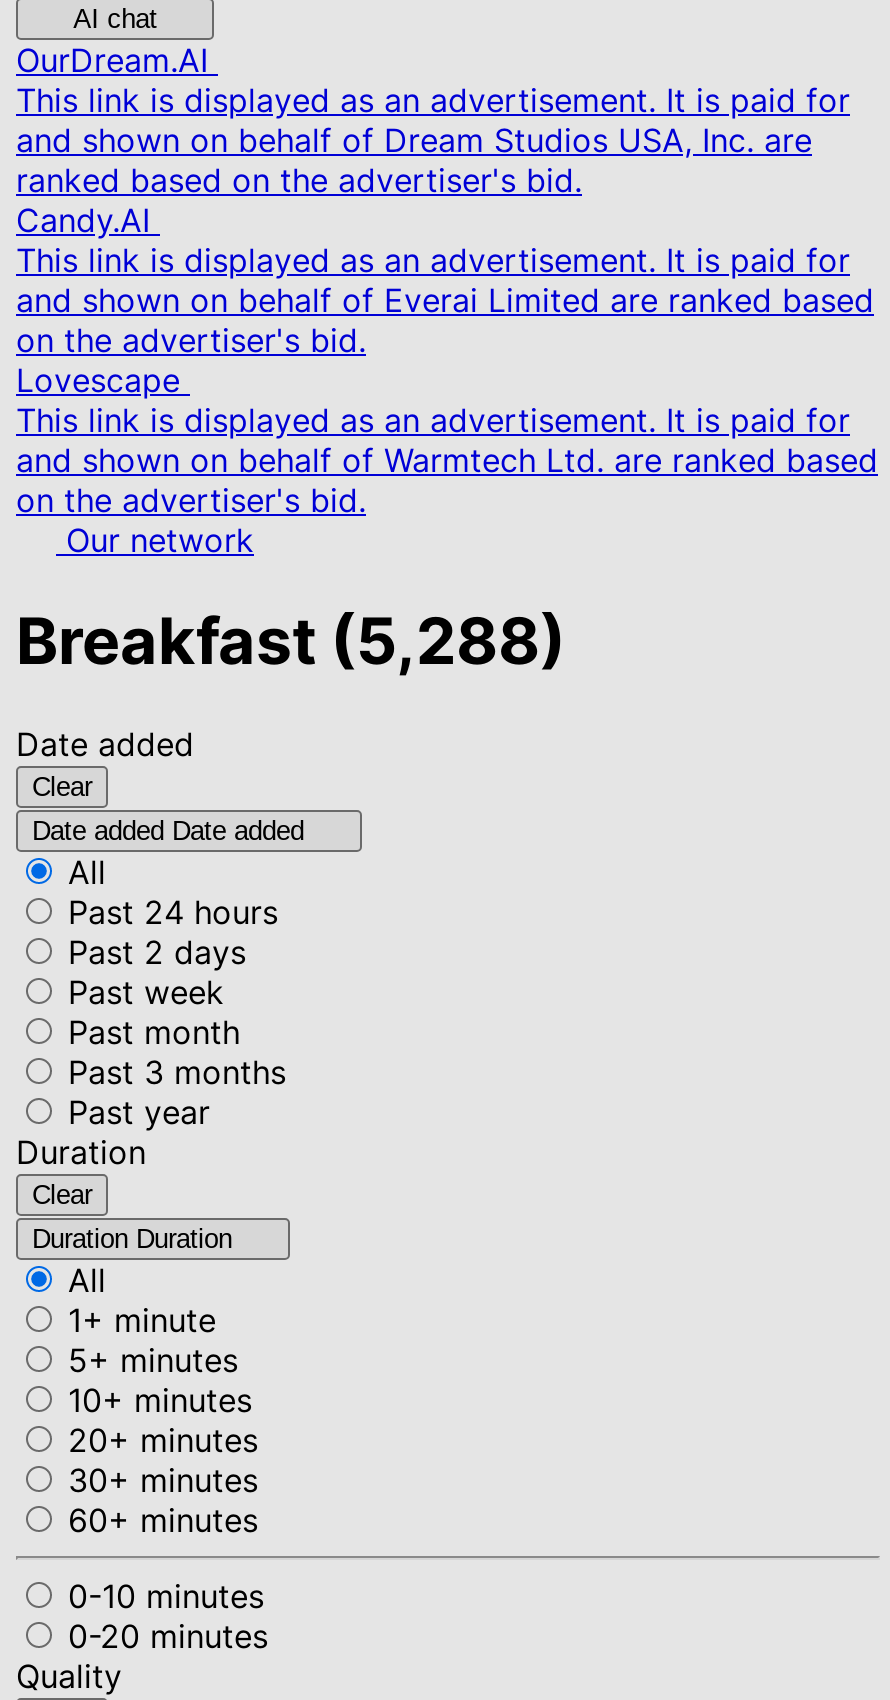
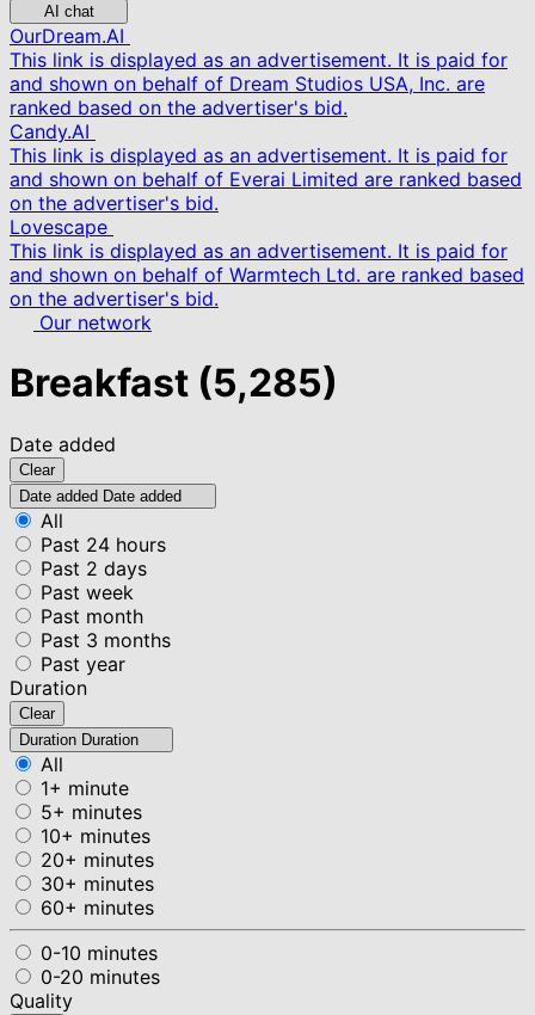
[16,603,566,681] Breakfast (5,288) -> [10,360,338,406] Breakfast (5,285)

